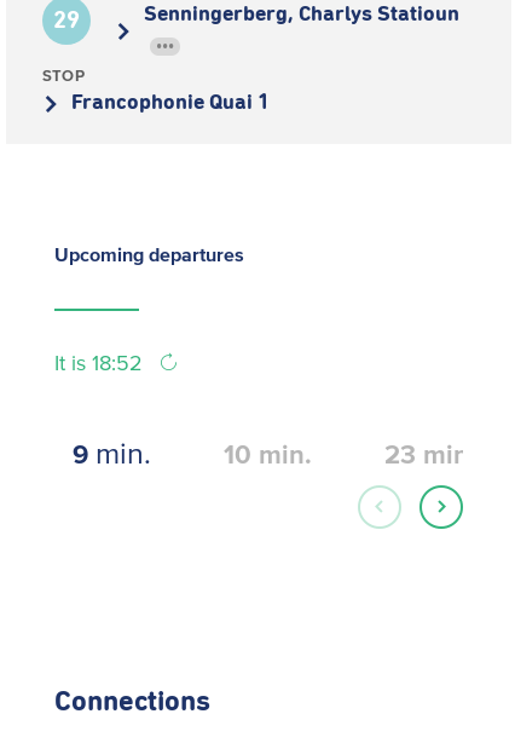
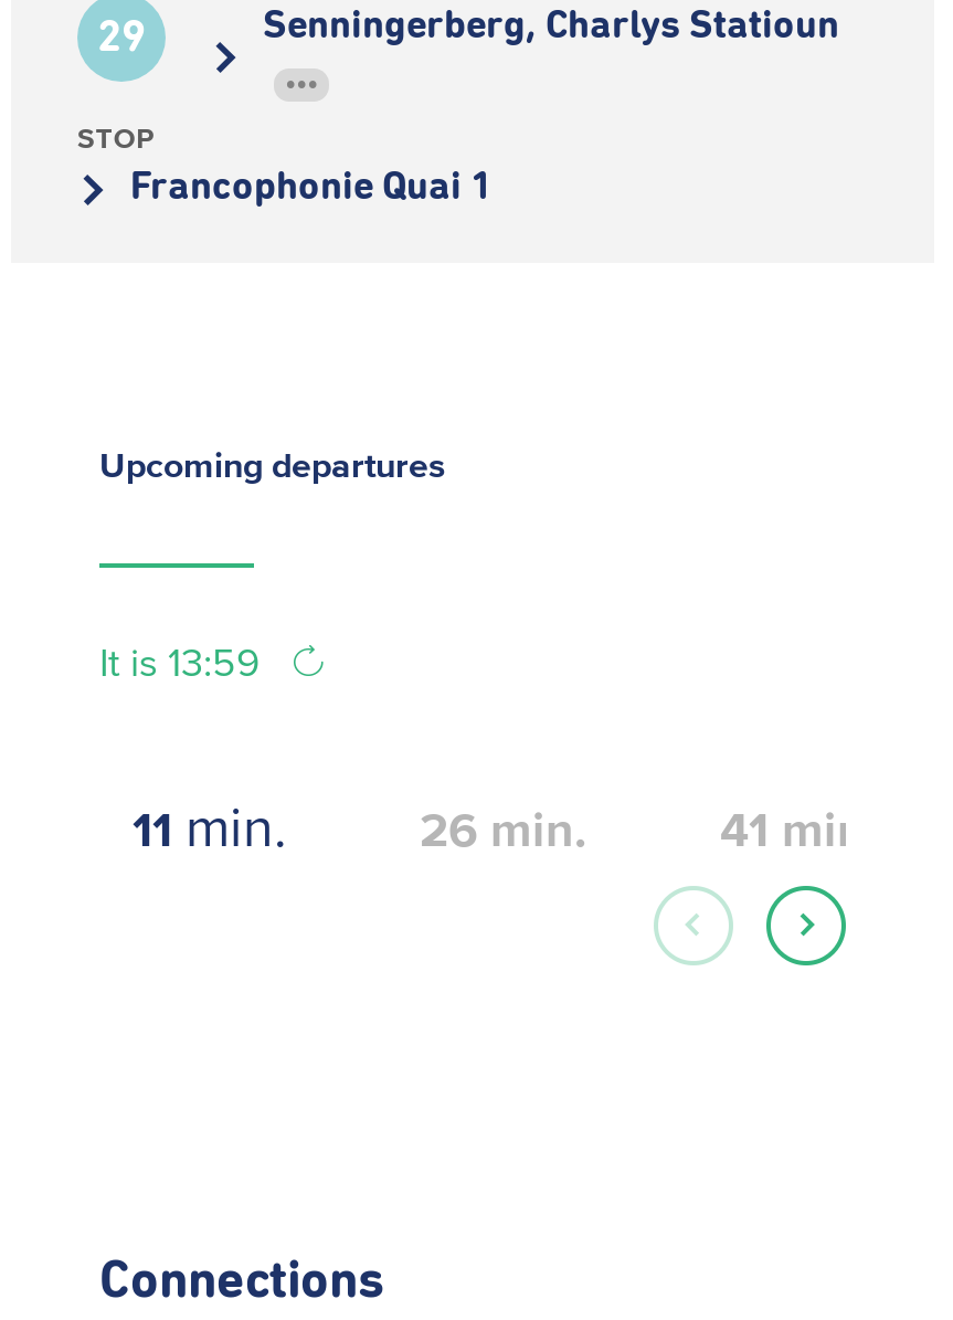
[54,351,149,375] It is 18:52 -> [99,641,272,685] It is 13:59
[73,436,151,470] 9 min. -> [133,795,287,857] 11 min.
[224,439,312,468] 10 min. -> [420,802,587,855] 26 min.
[384,439,476,468] 23 min. -> [720,802,879,855] 41 min.

